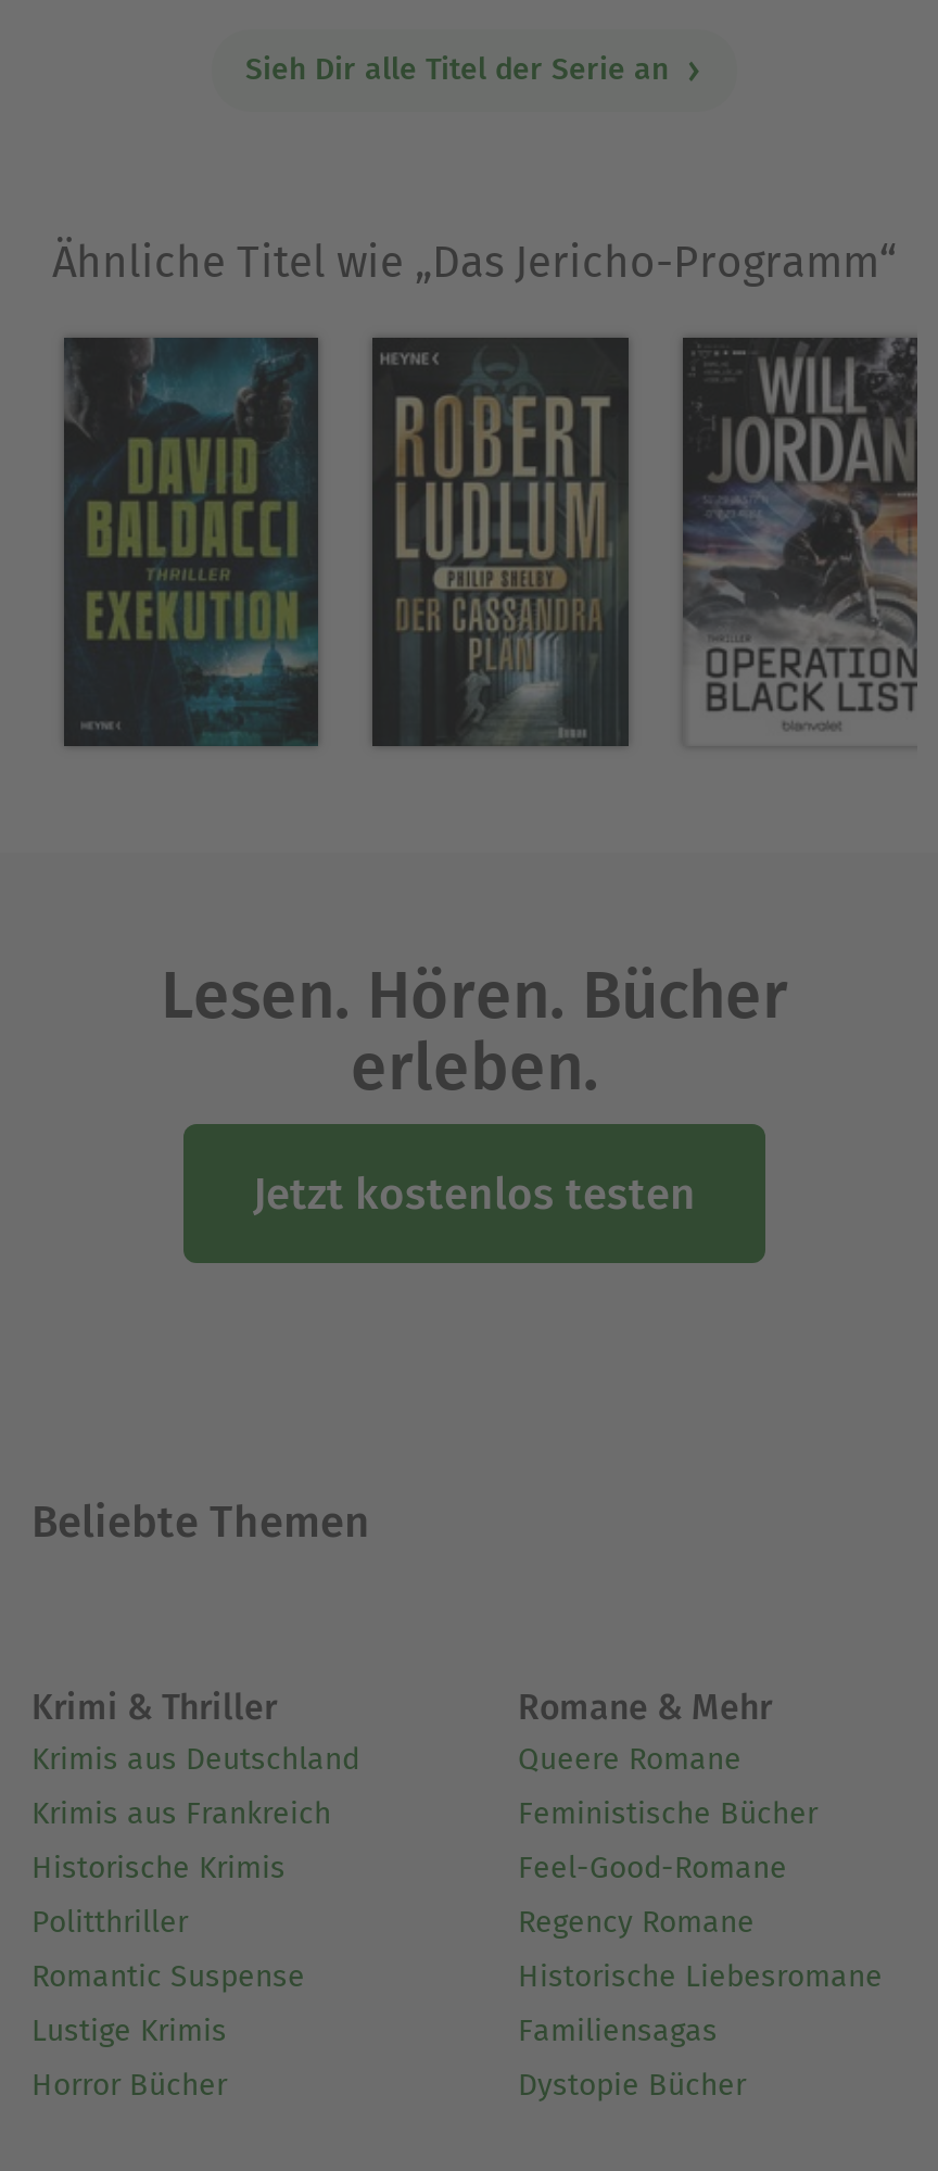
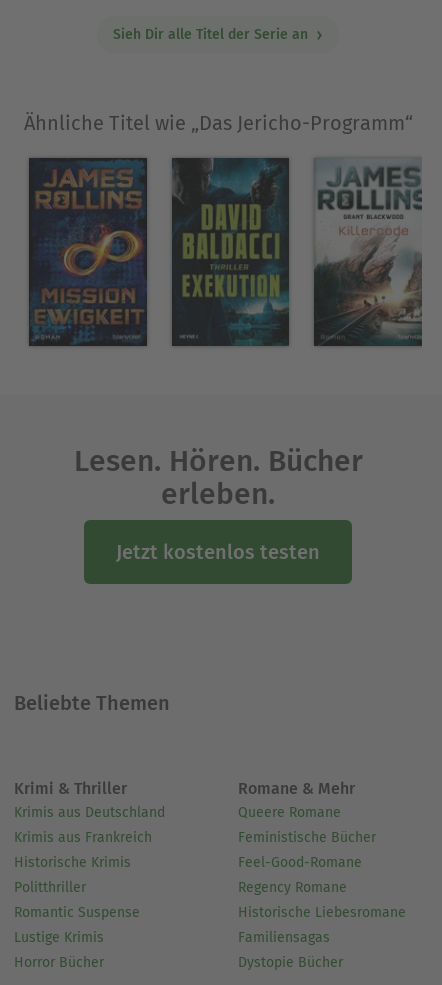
[64,338,320,748] [image] -> [29,158,148,347] [image]
[370,338,631,746] [image] -> [171,158,290,346] [image]
[681,336,920,746] [image] -> [313,158,423,347] [image]

